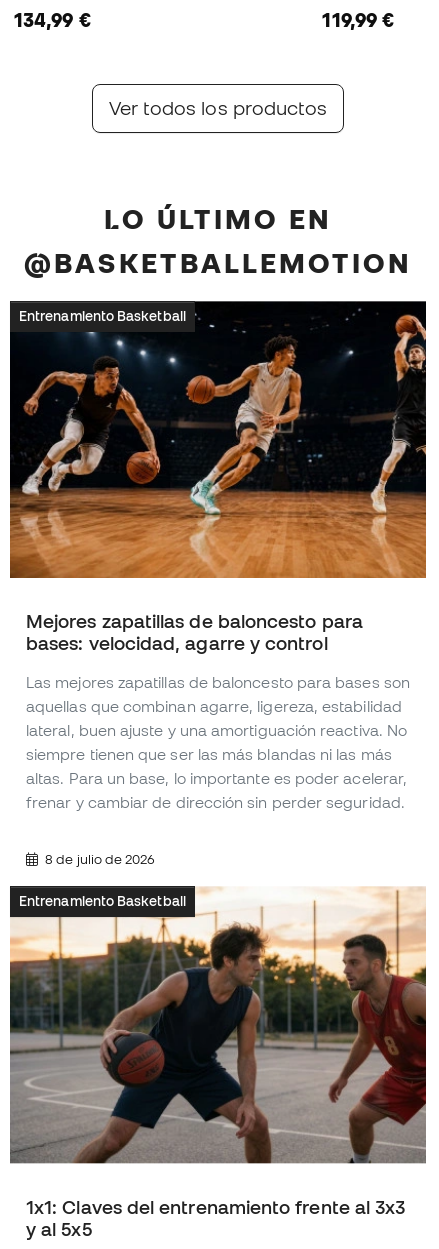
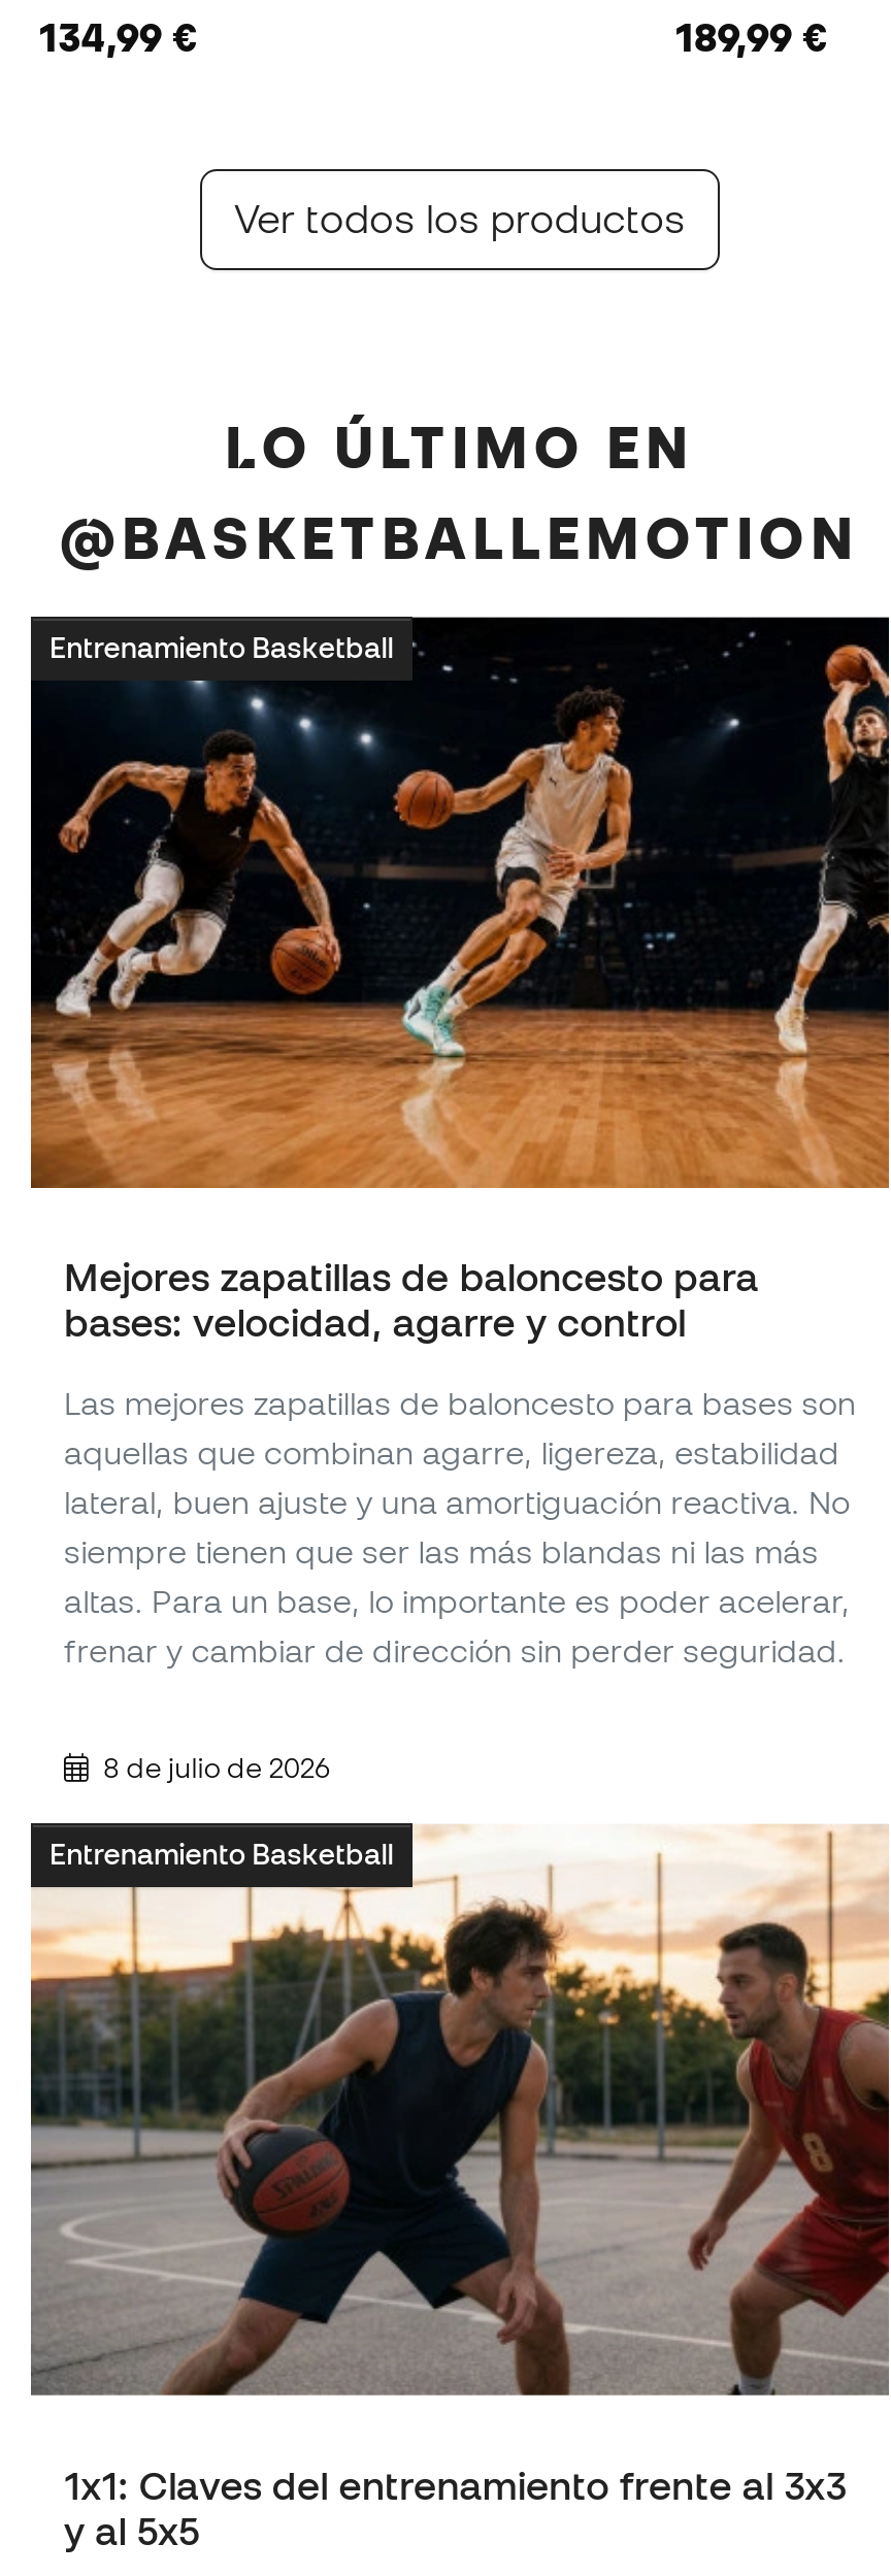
[322,9,394,31] 119,99 € -> [675,14,827,60] 189,99 €

